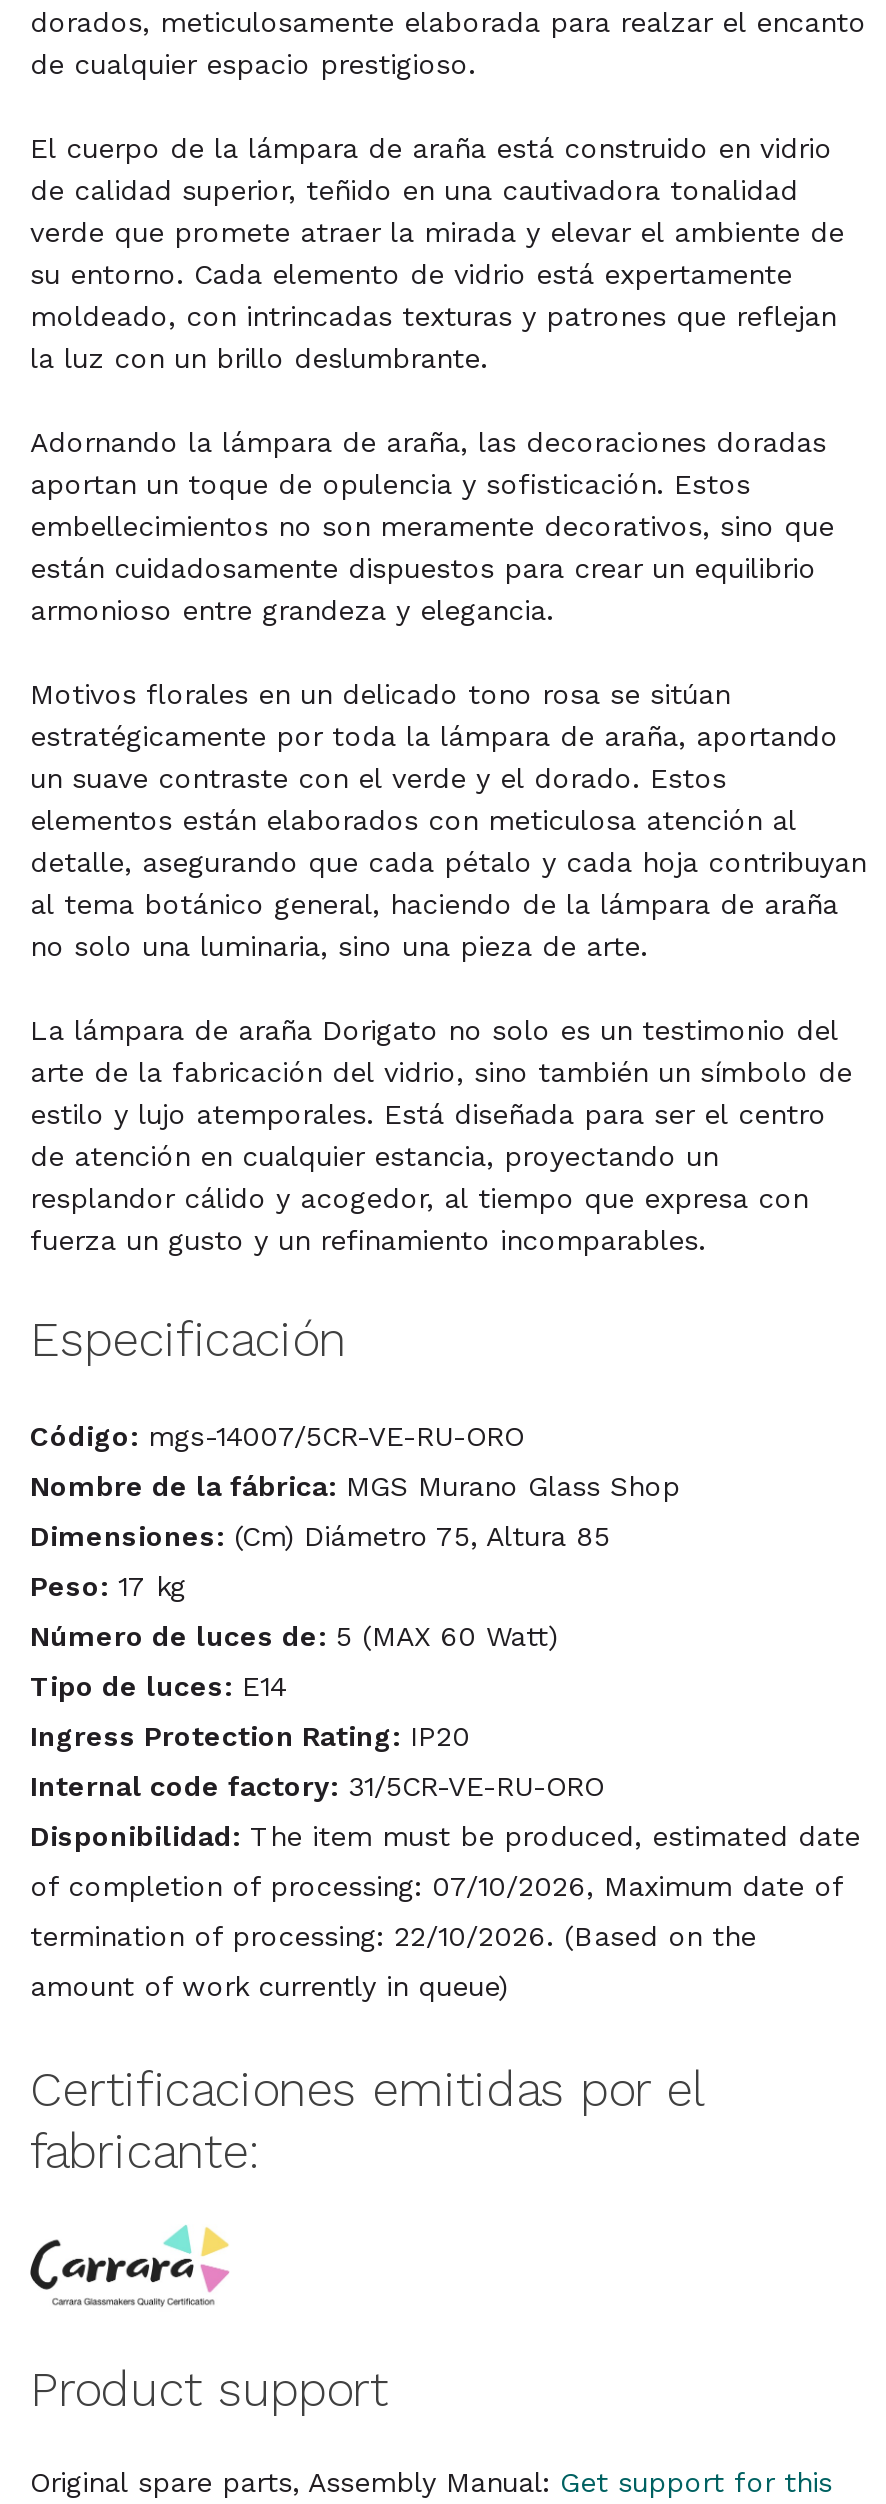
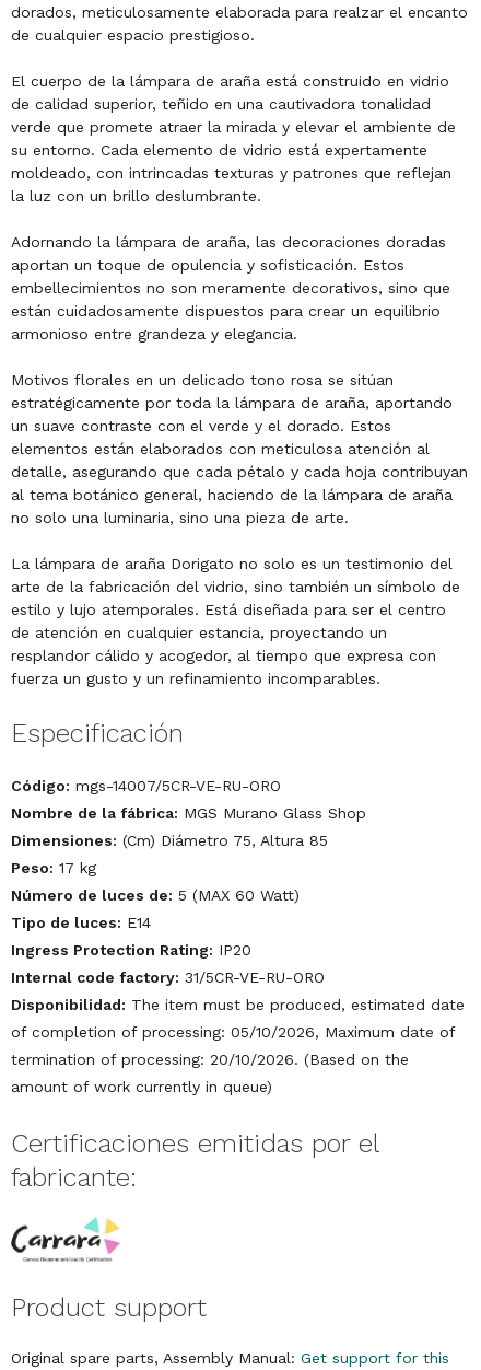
[30,1870,842,1902] of completion of processing: 07/10/2026, Maximum date of -> [11,1023,455,1041] of completion of processing: 05/10/2026, Maximum date of
[30,1920,756,1952] termination of processing: 22/10/2026. (Based on the -> [11,1050,409,1068] termination of processing: 20/10/2026. (Based on the

